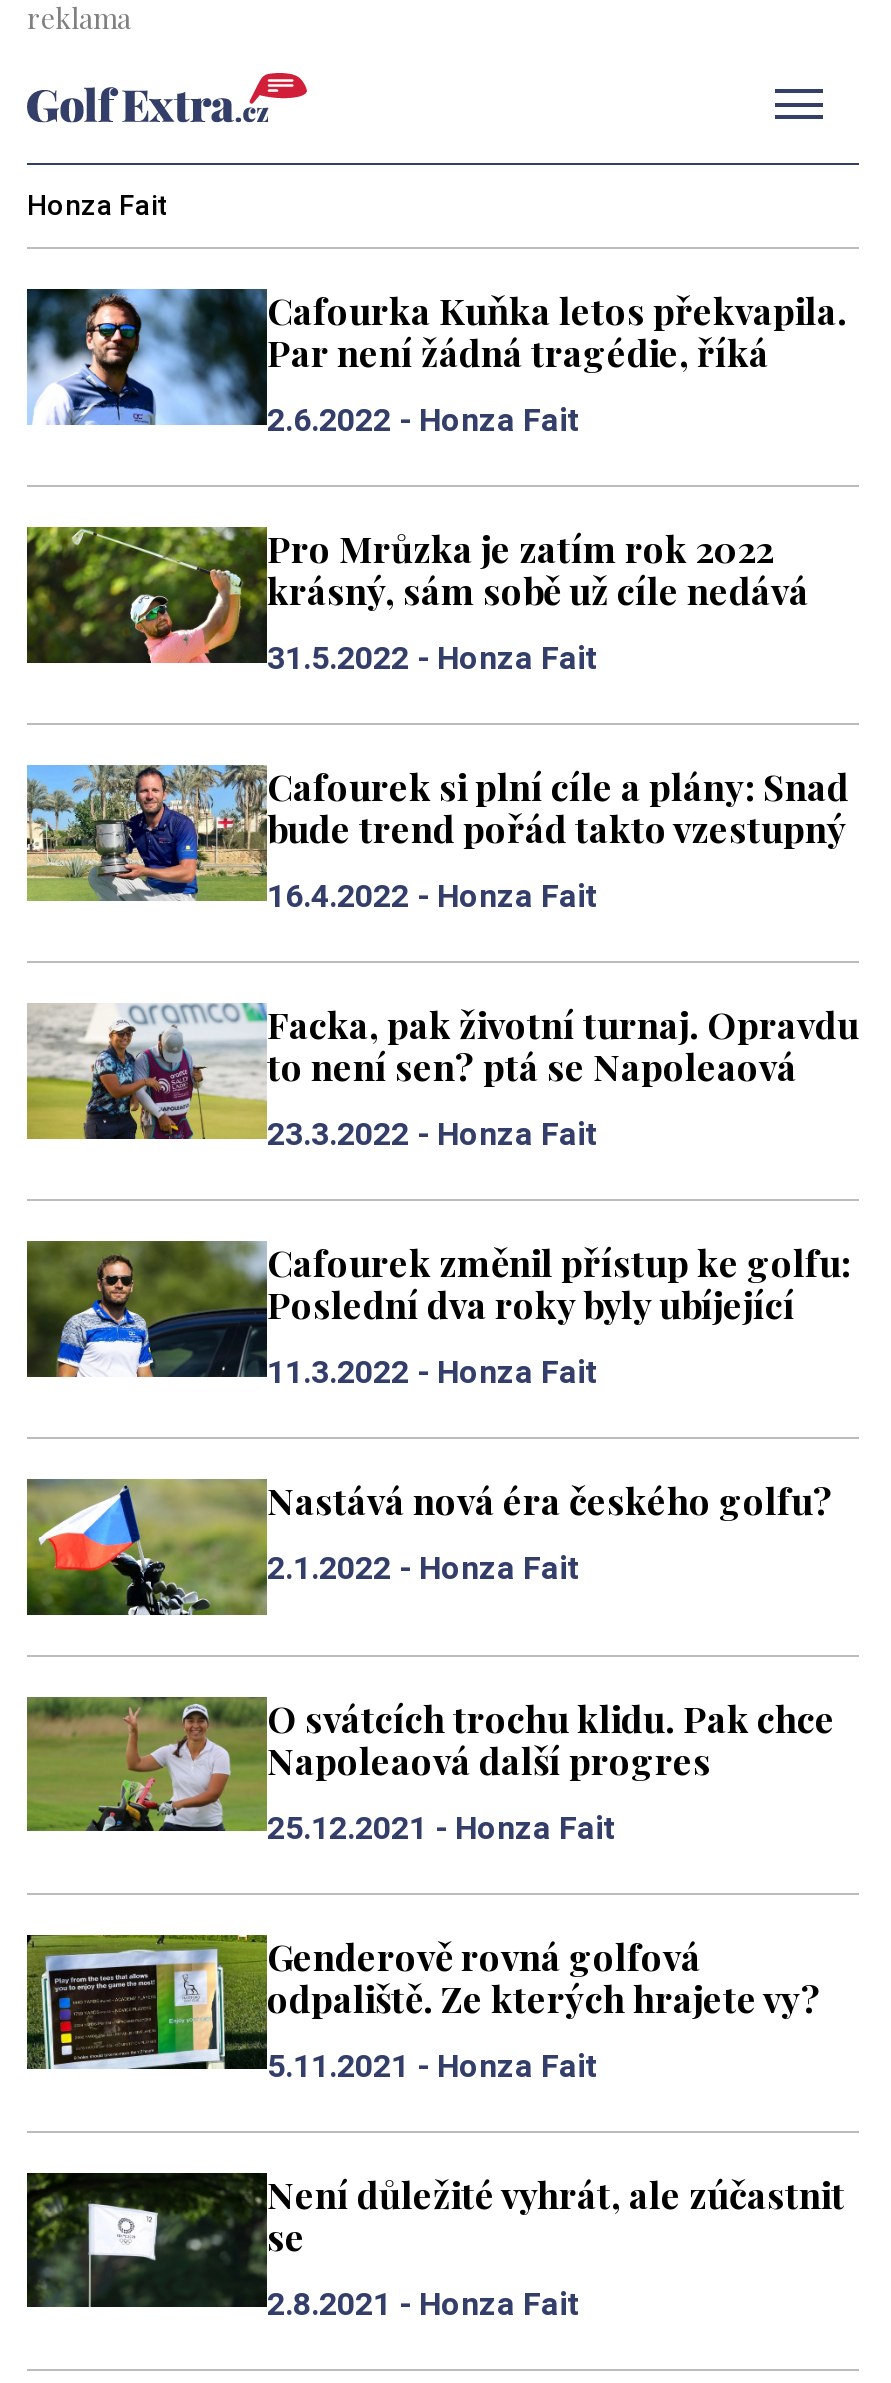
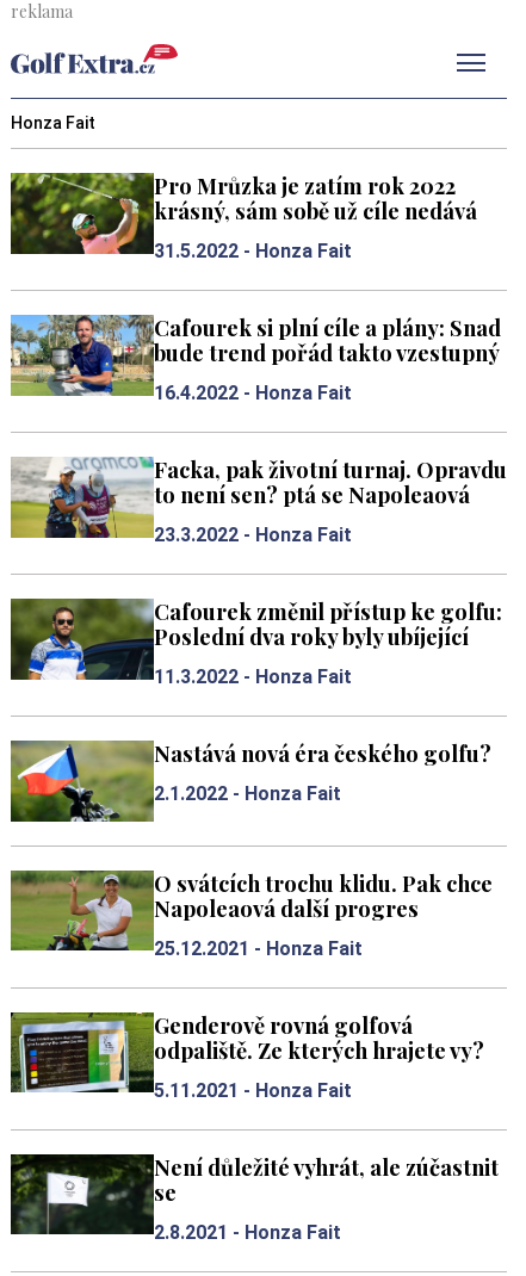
[25,285,847,439] [image] | Cafourka Kuňka letos překvapila. | Par není žádná tragédie, říká | 2.6.2022 - Honza Fait -> none

